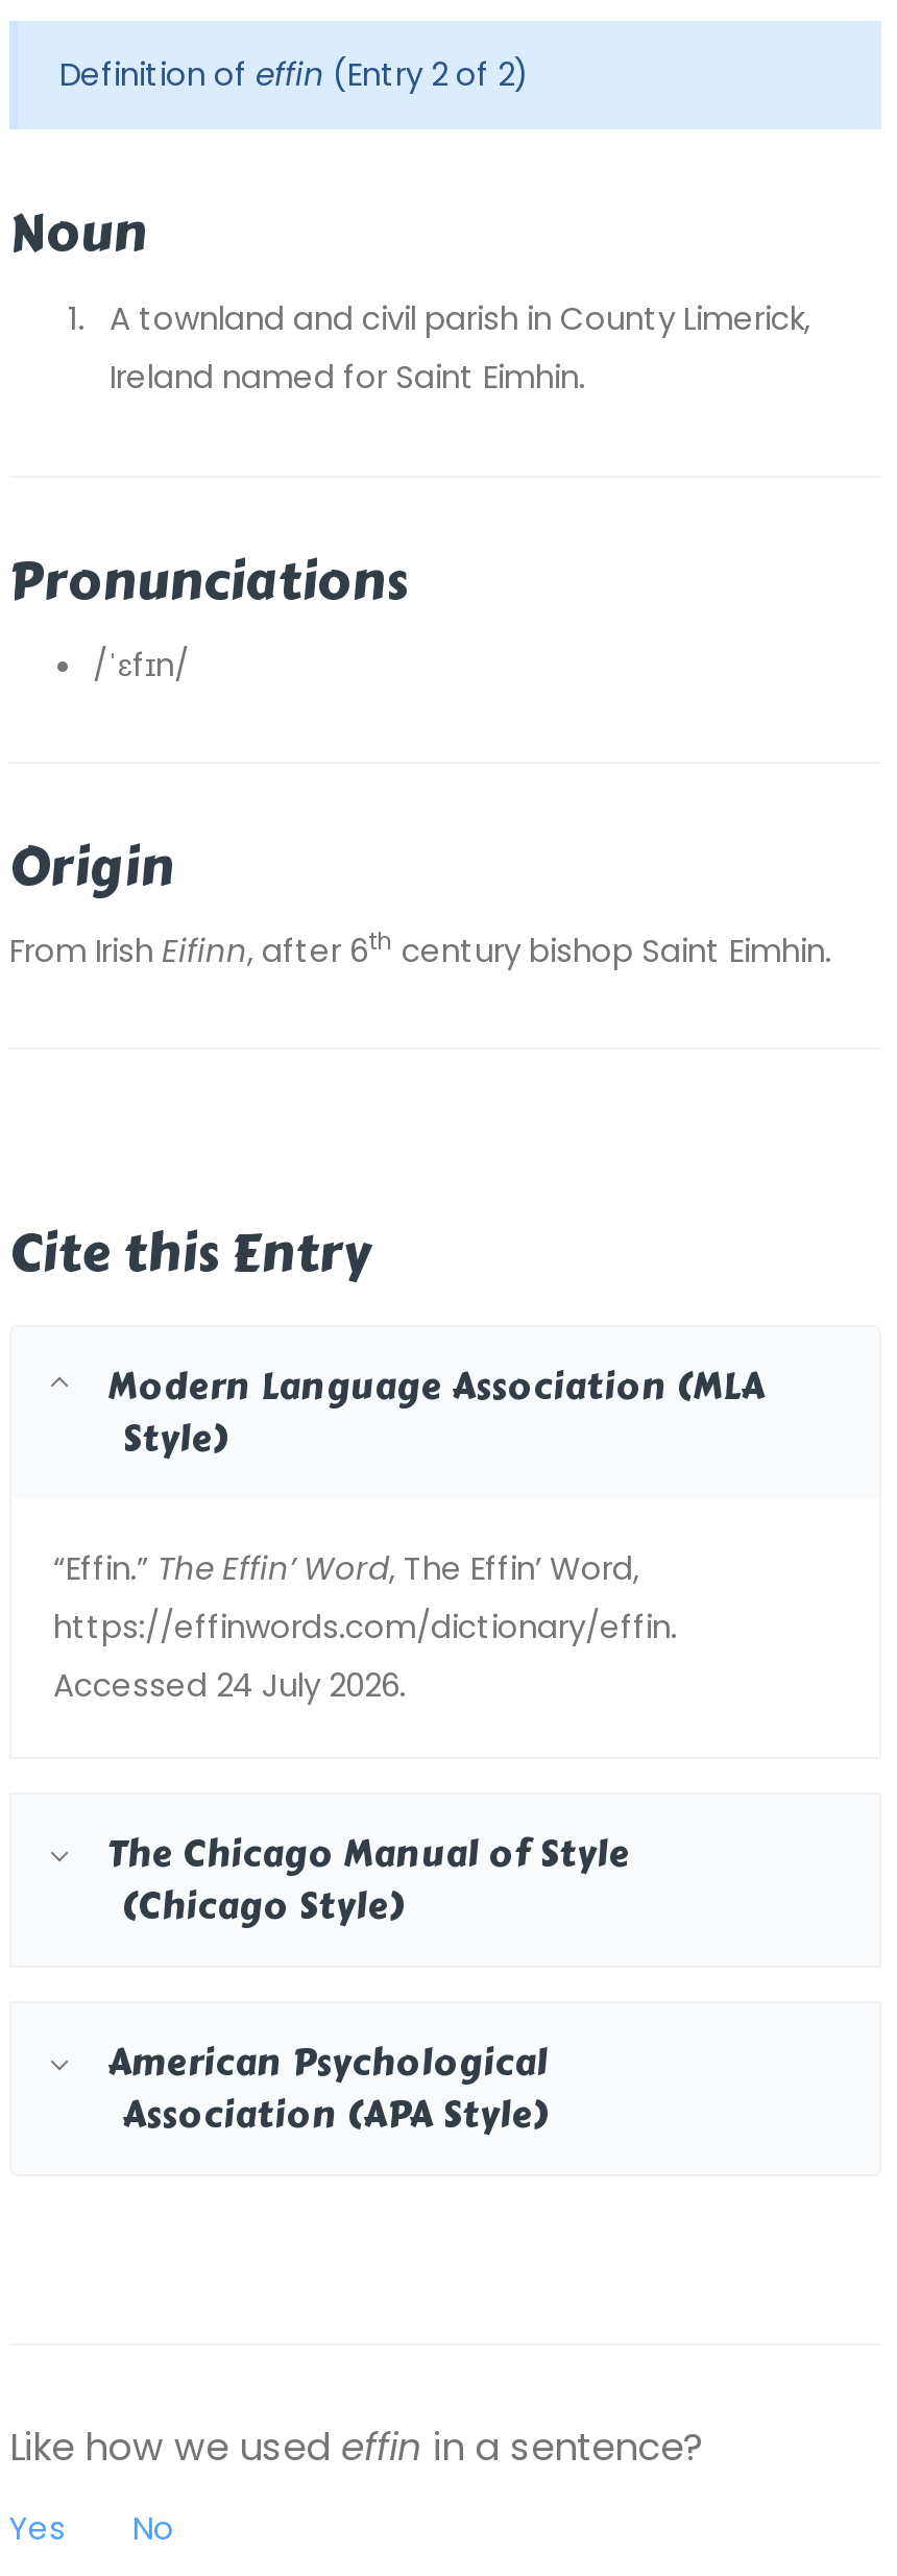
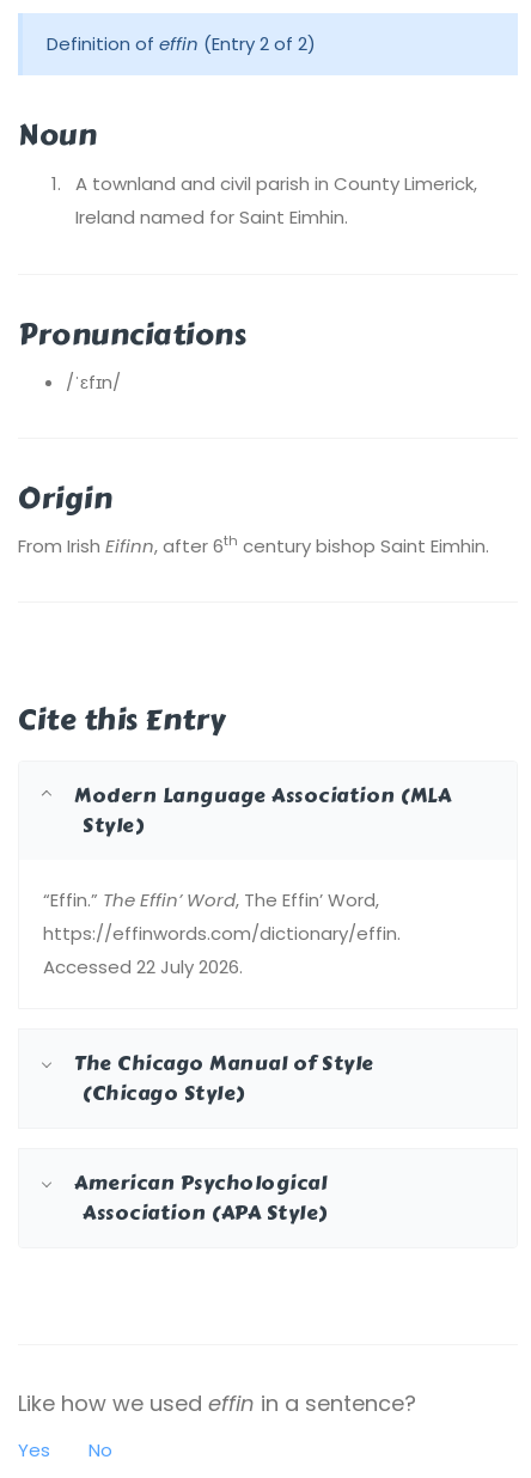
[53,1663,406,1707] Accessed 24 July 2026. -> [43,954,243,979] Accessed 22 July 2026.

